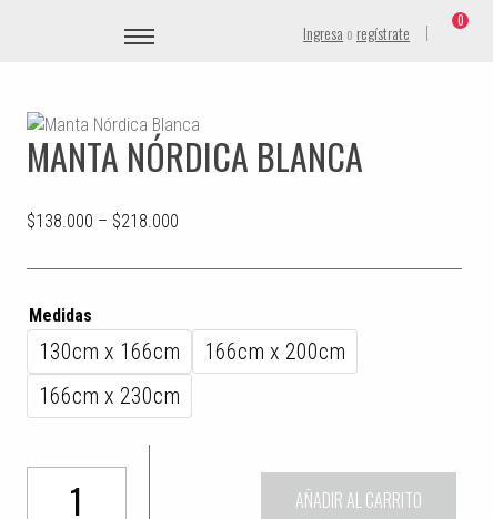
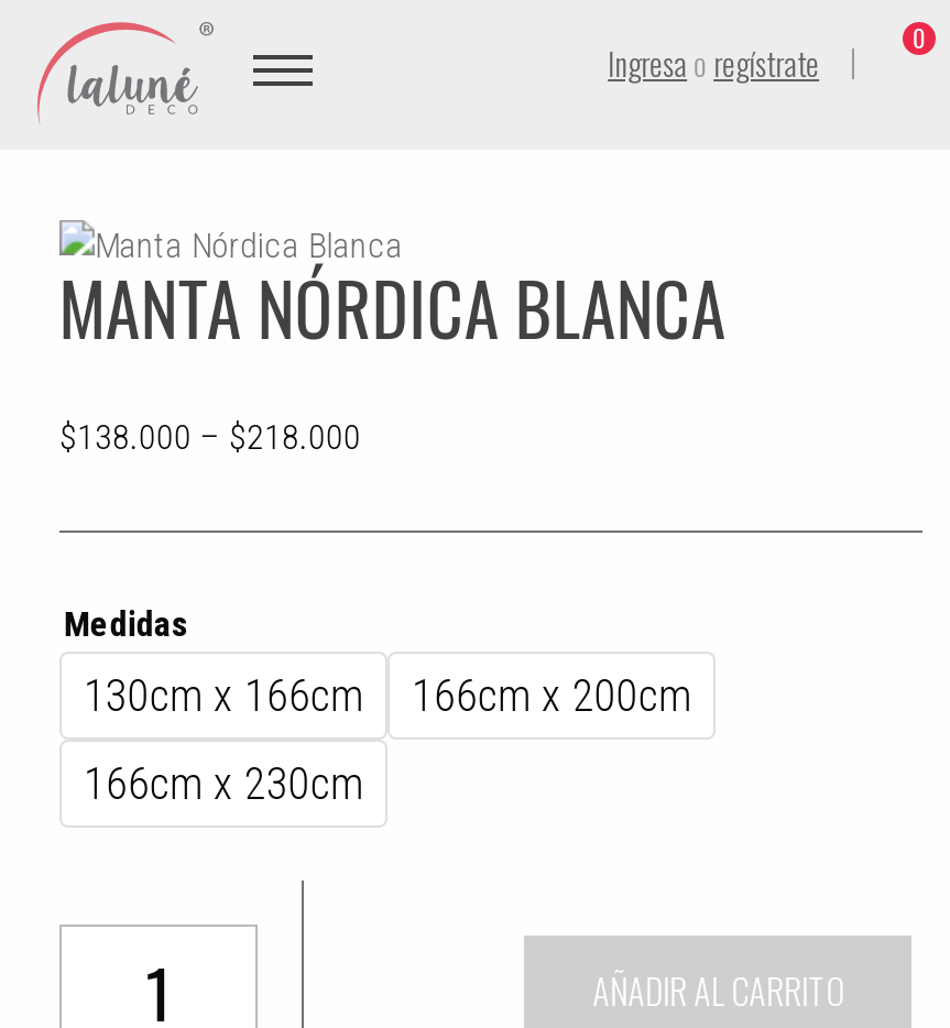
none -> [35,20,216,117] [image]

